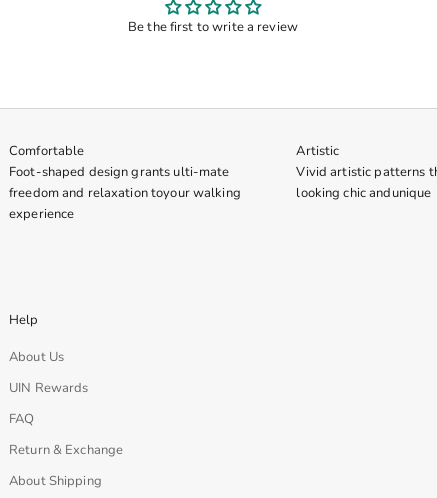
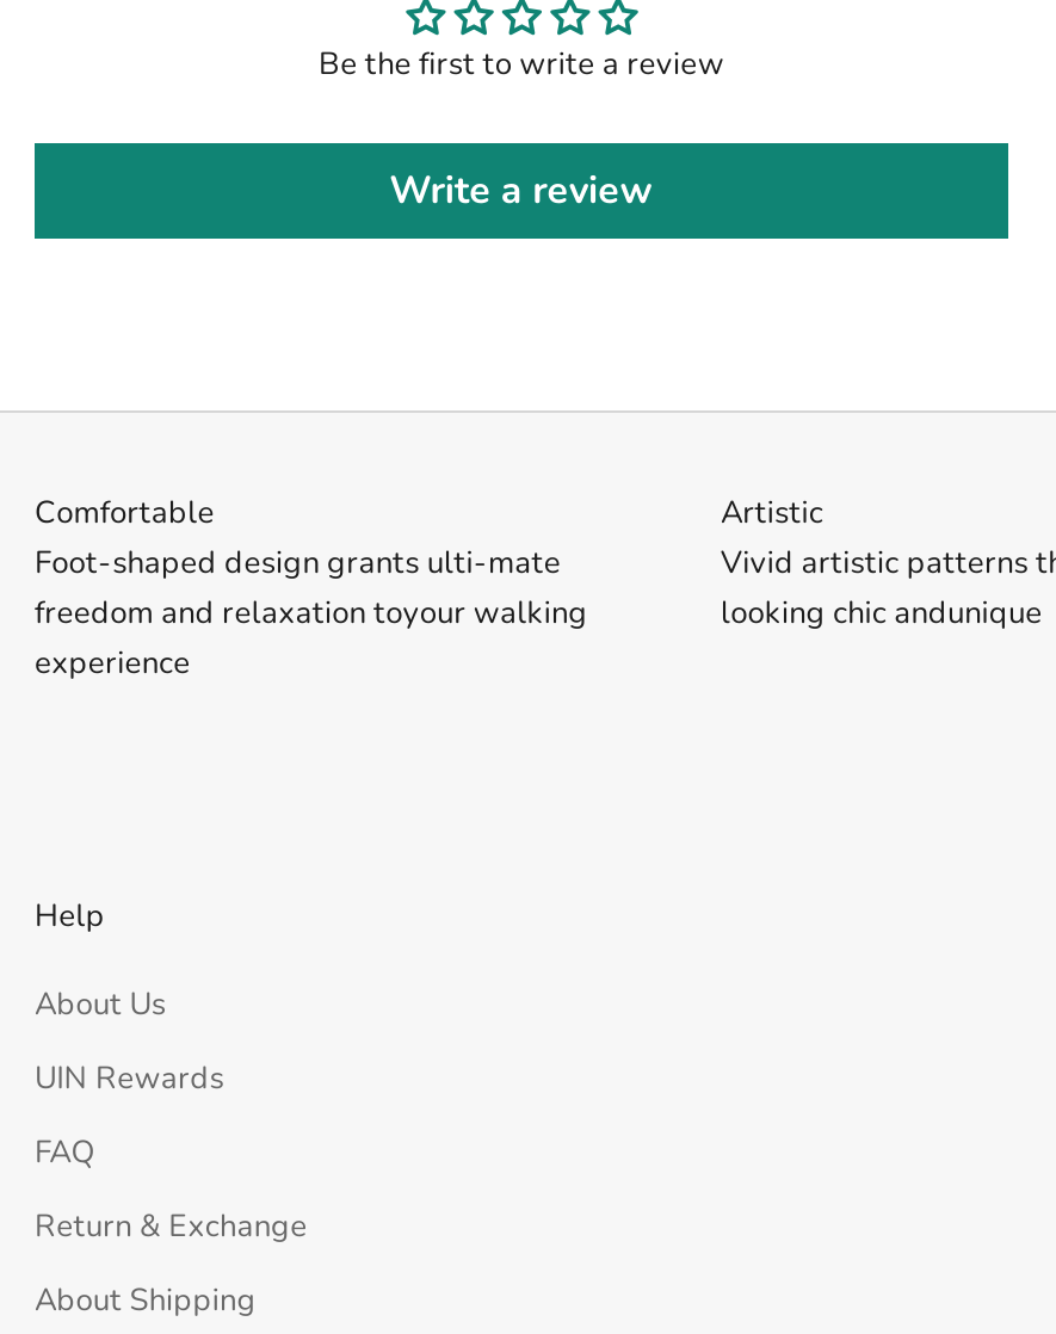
none -> [389,164,654,217] Write a review

